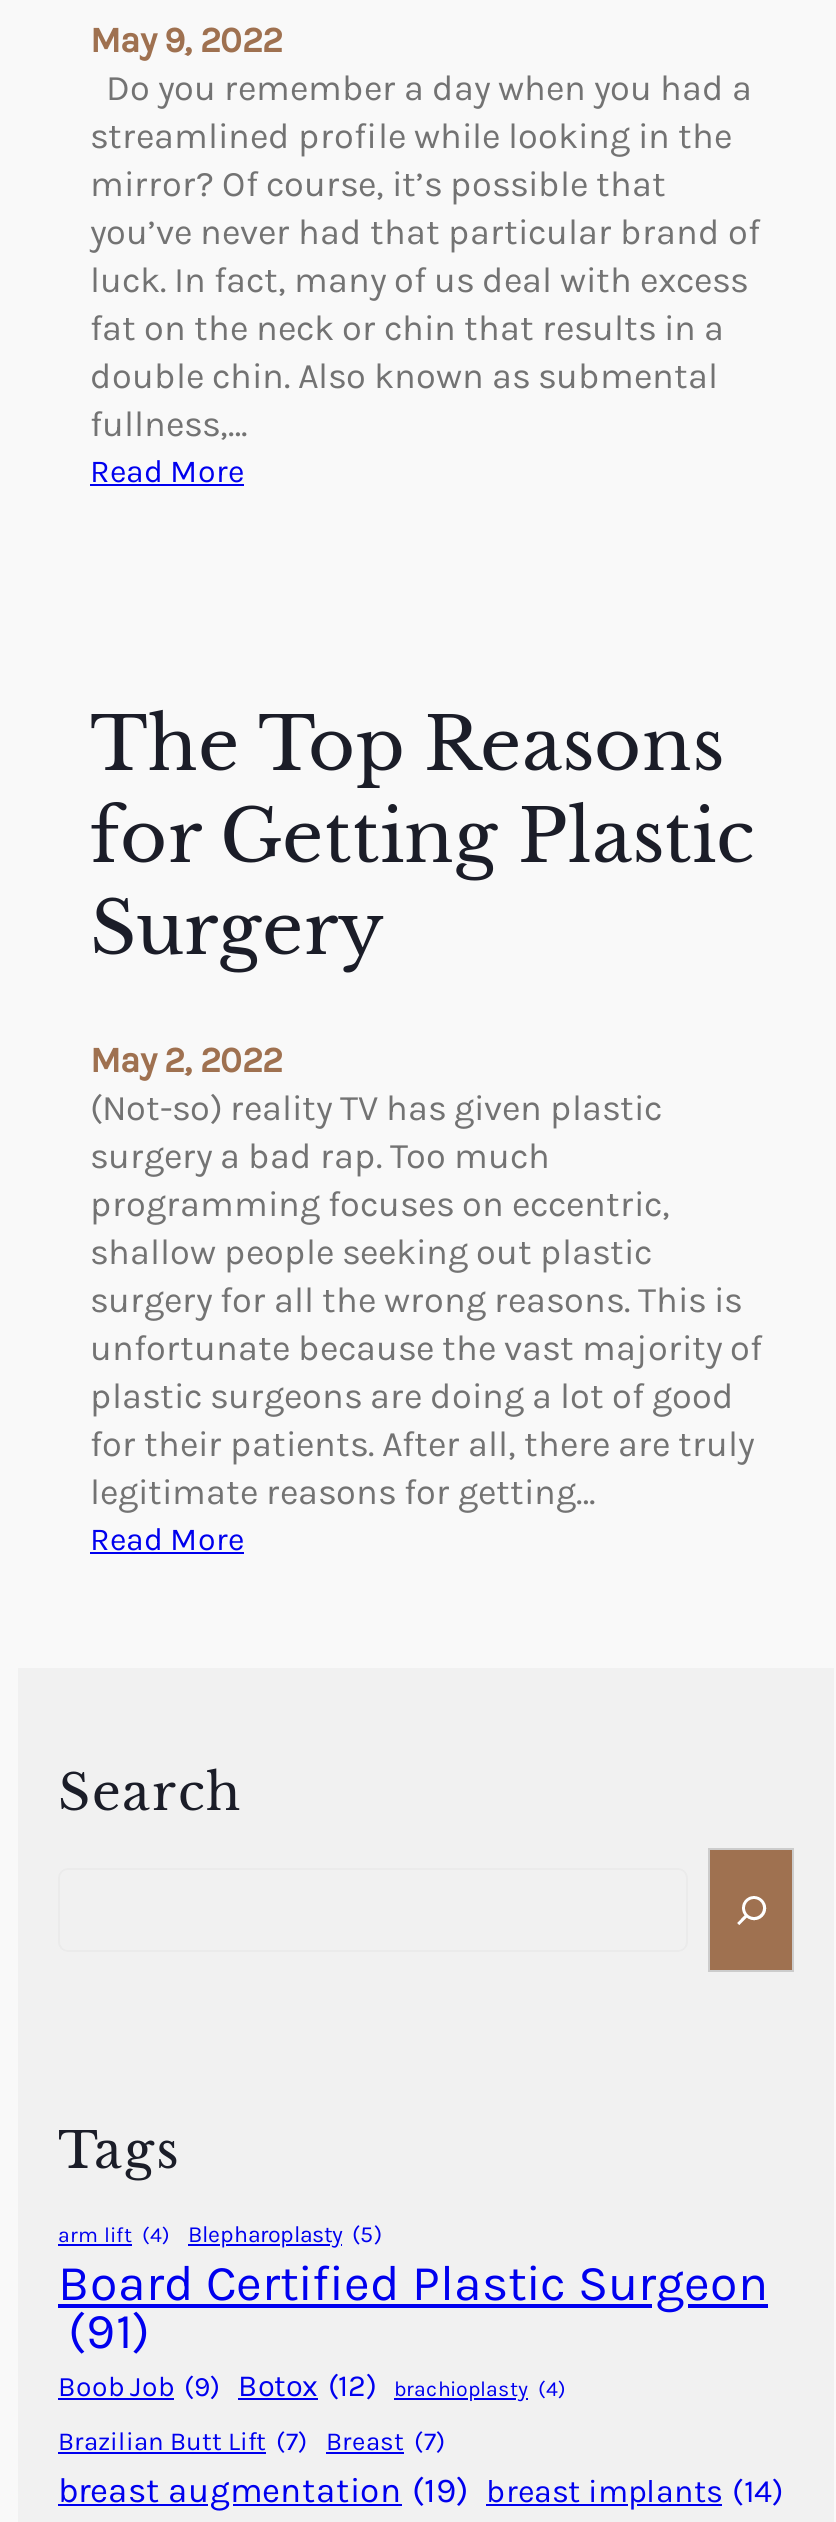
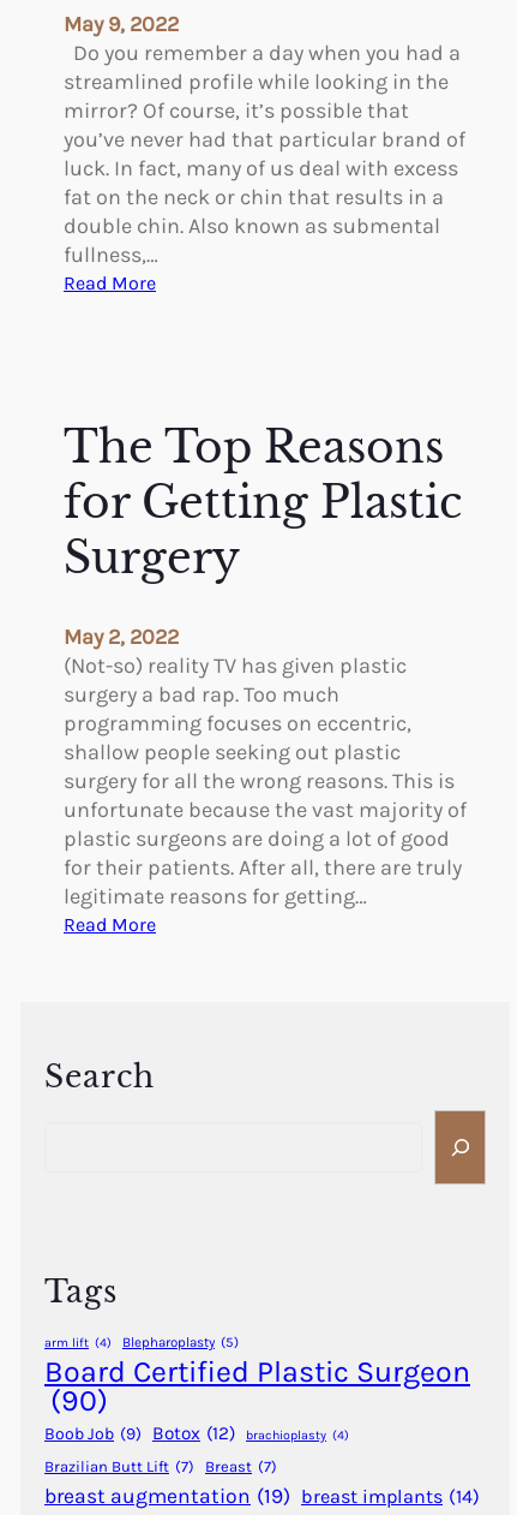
[68,2302,150,2360] (91) -> [50,1383,108,1418] (90)

